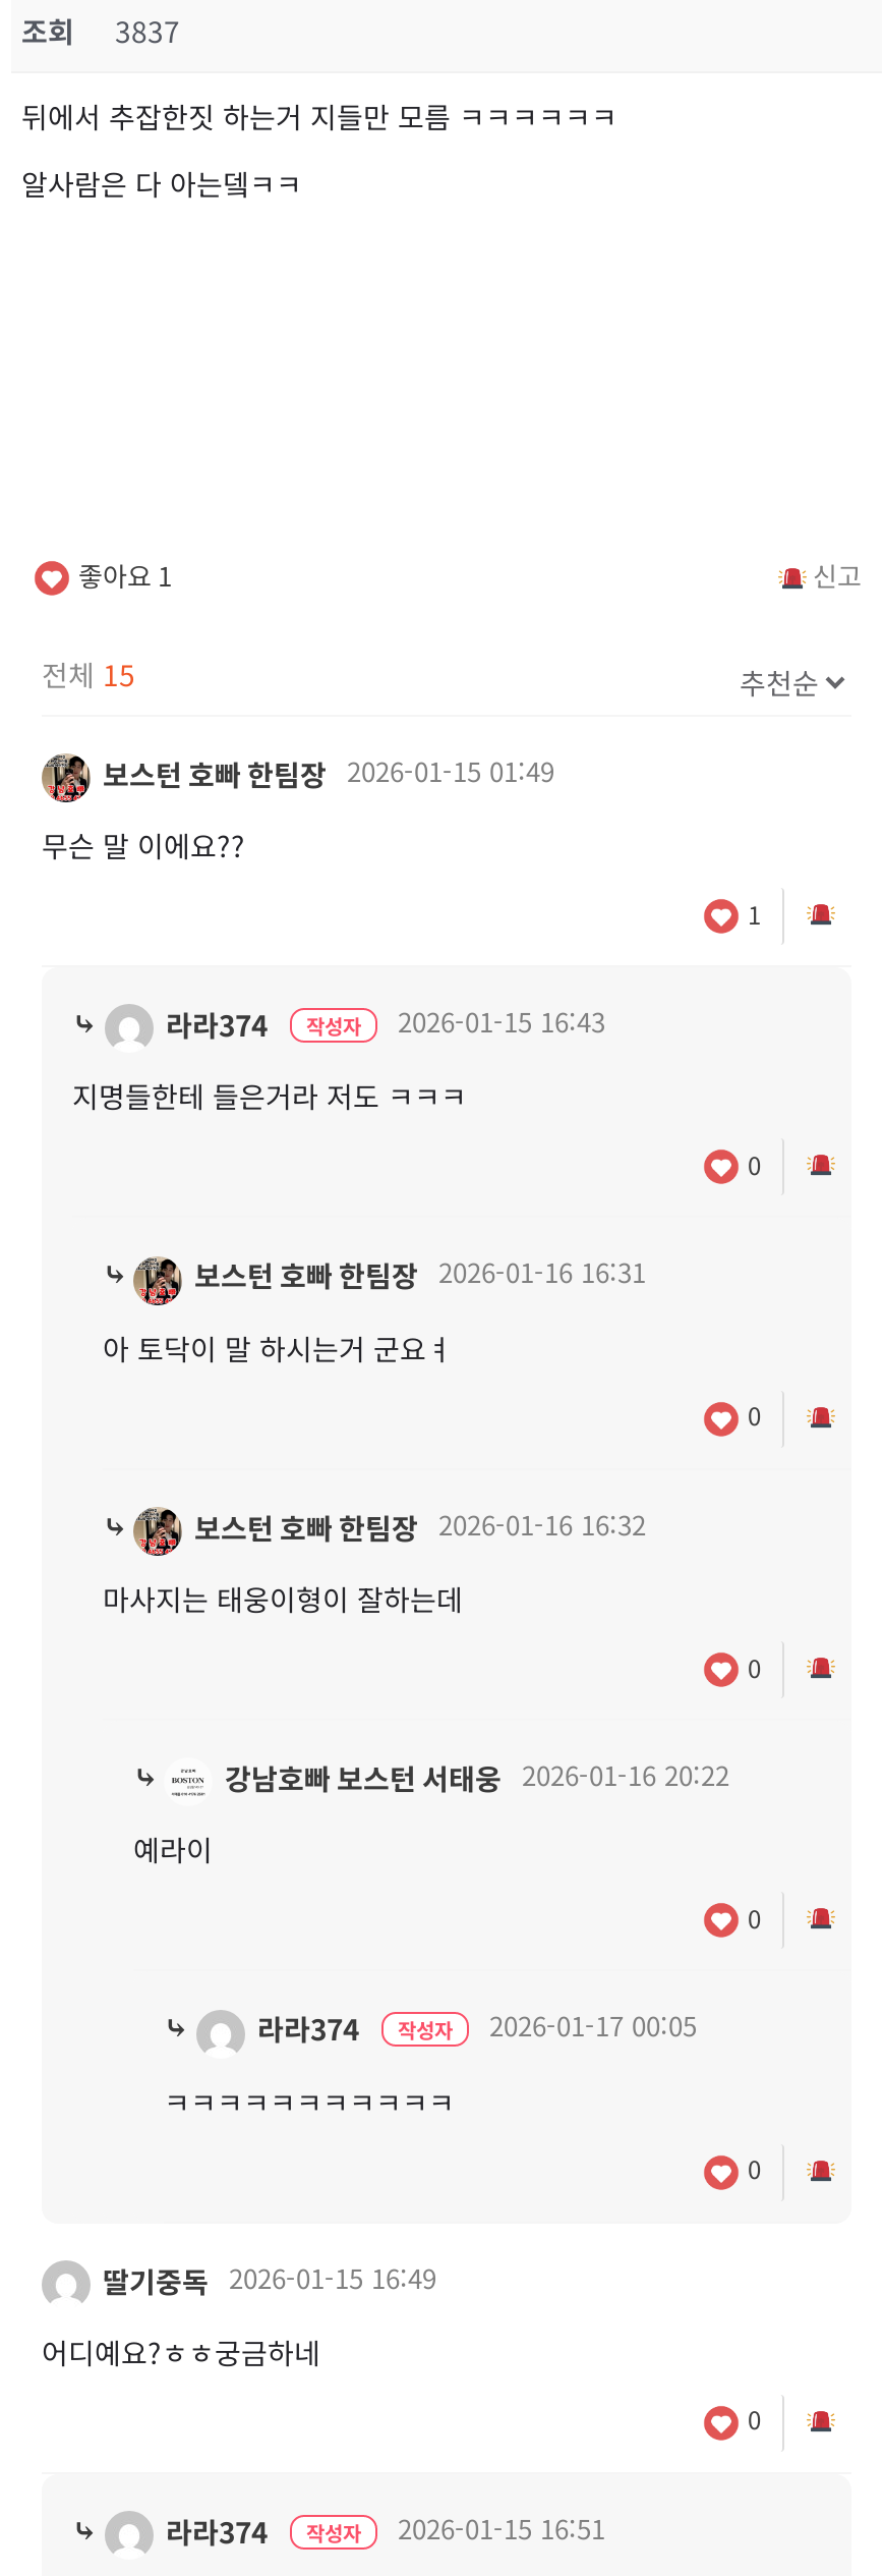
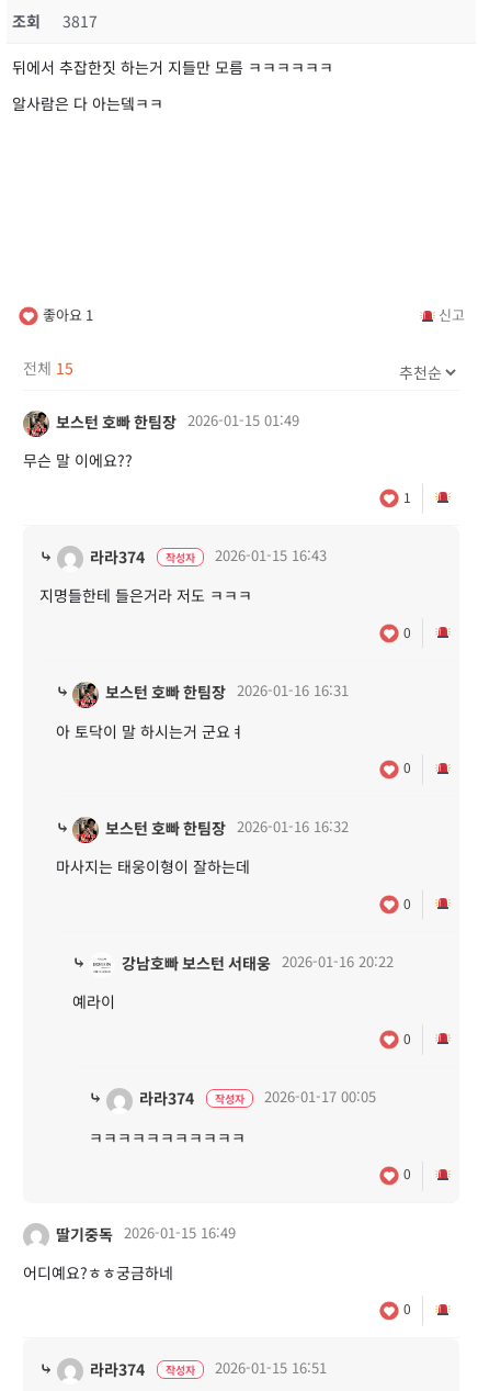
[21,11,180,52] 조회 3837 -> [12,10,98,32] 조회 3817

